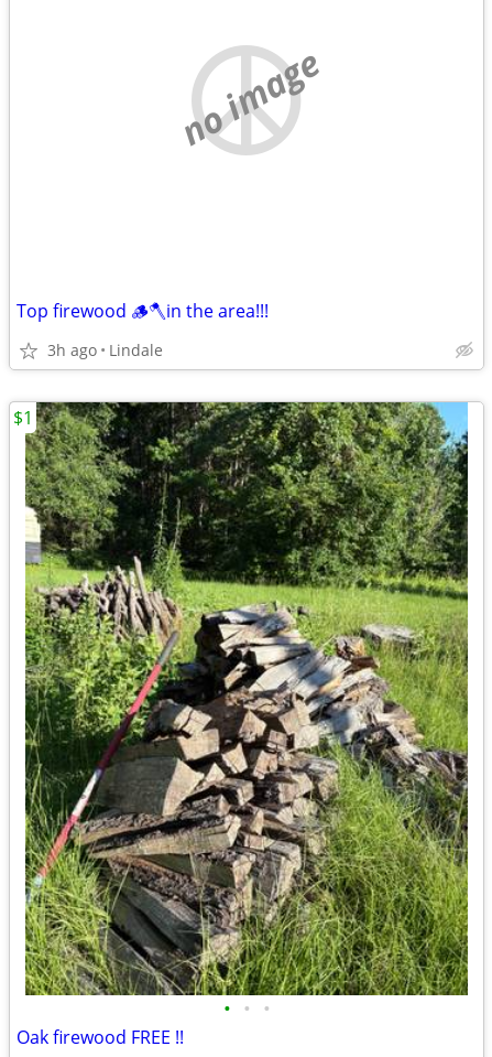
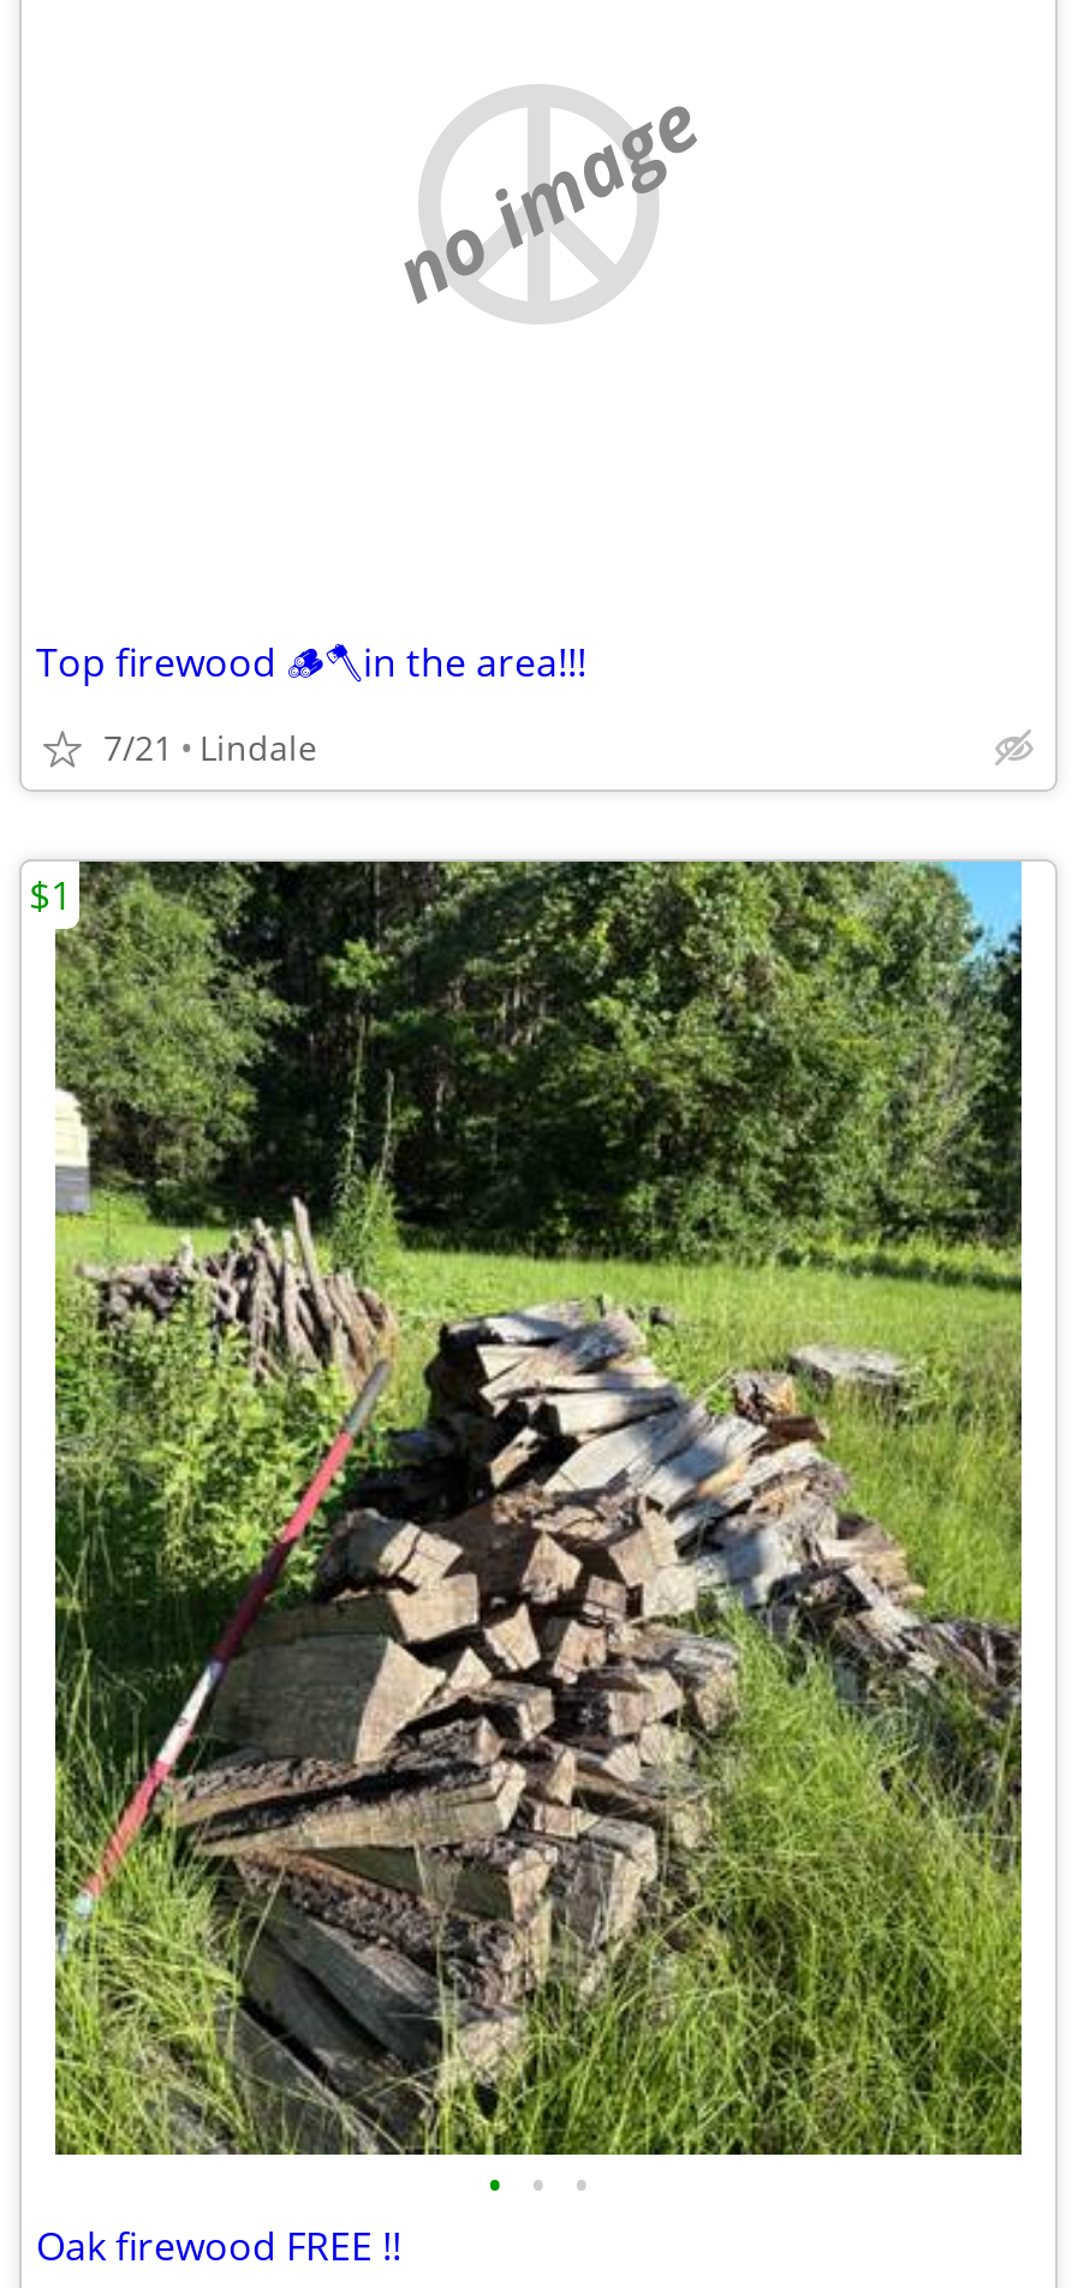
[47,339,163,360] 3h ago Lindale -> [103,725,317,770] 7/21 Lindale

